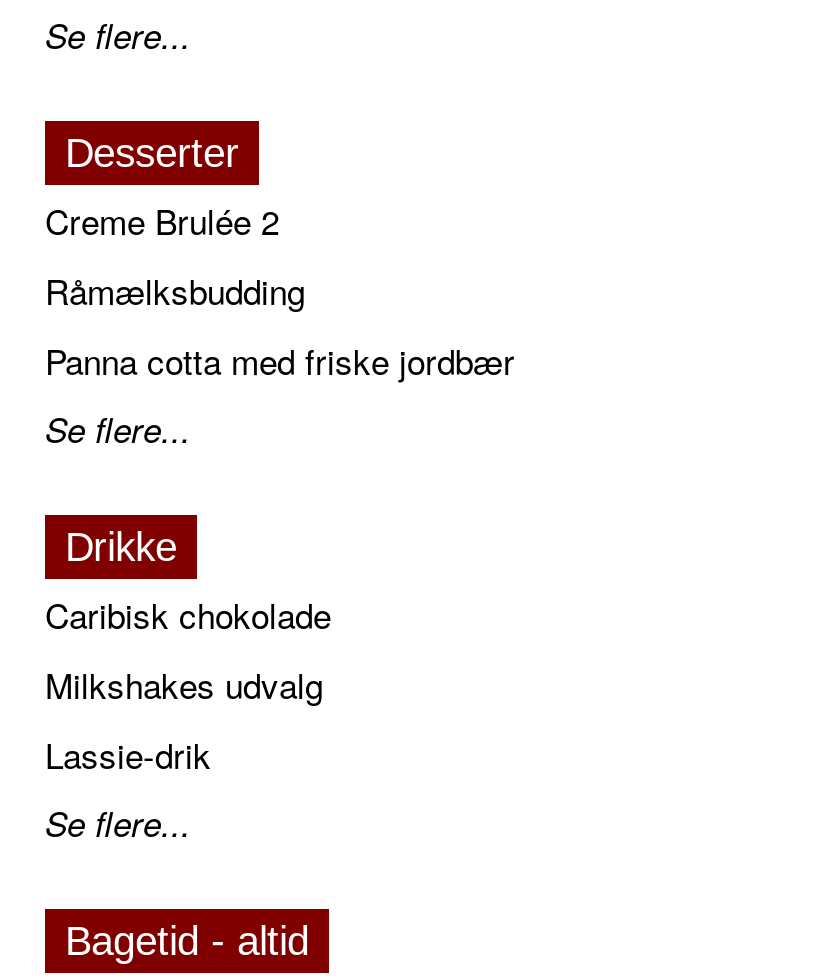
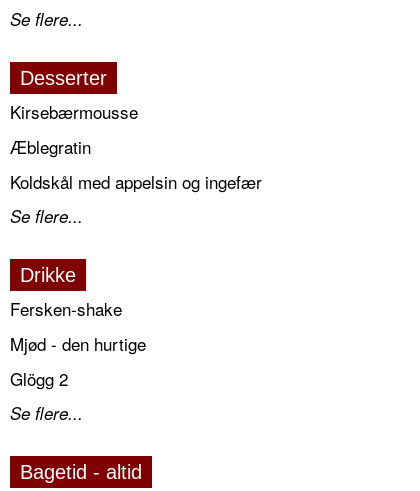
[45,196,515,386] Creme Brulée 2 | Råmælksbudding | Panna cotta med friske jordbær -> [10,99,262,194] Kirsebærmousse | Æblegratin | Koldskål med appelsin og ingefær
[45,590,331,780] Caribisk chokolade | Milkshakes udvalg | Lassie-drik -> [10,296,146,391] Fersken-shake | Mjød - den hurtige | Glögg 2

